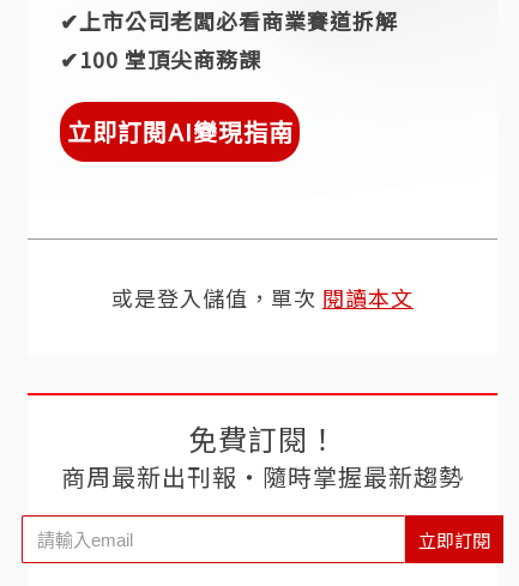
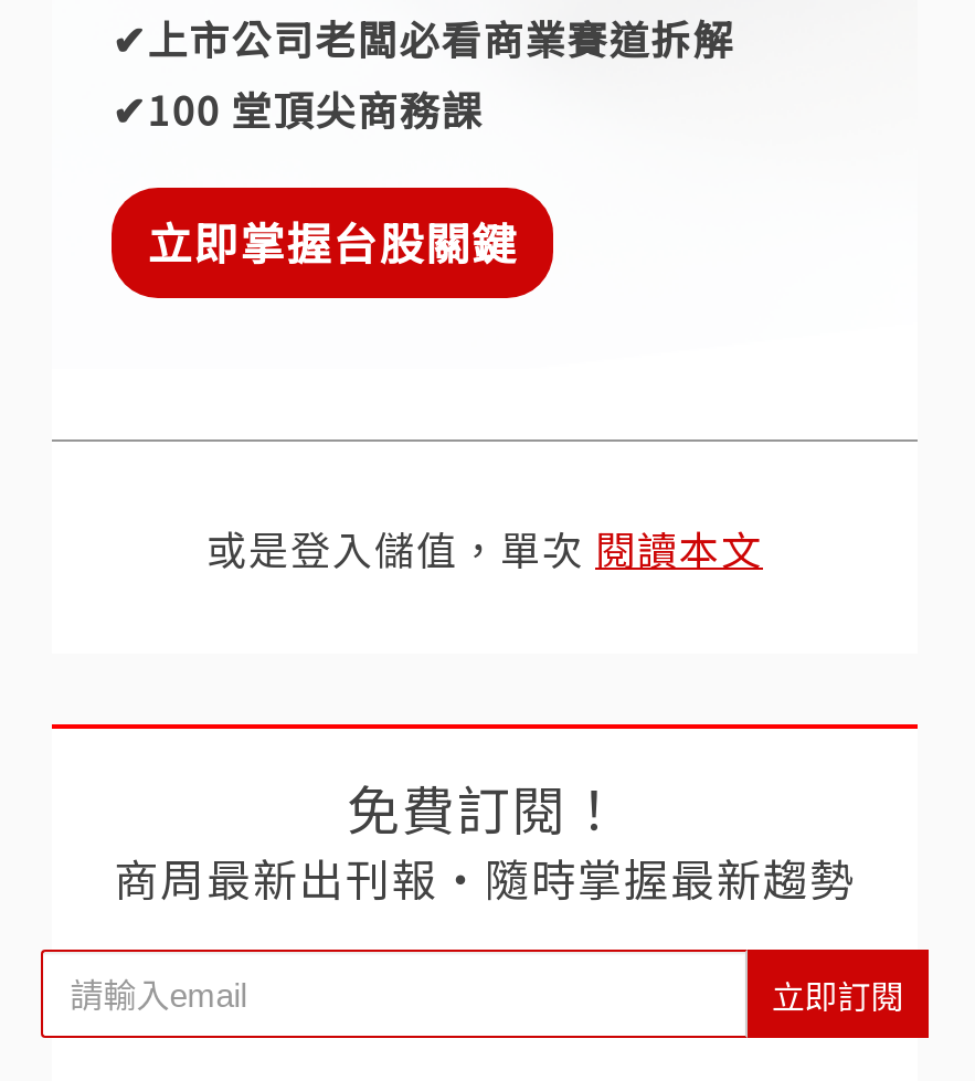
[67,114,293,149] 立即訂閱AI變現指南 -> [147,210,518,274] 立即掌握台股關鍵

